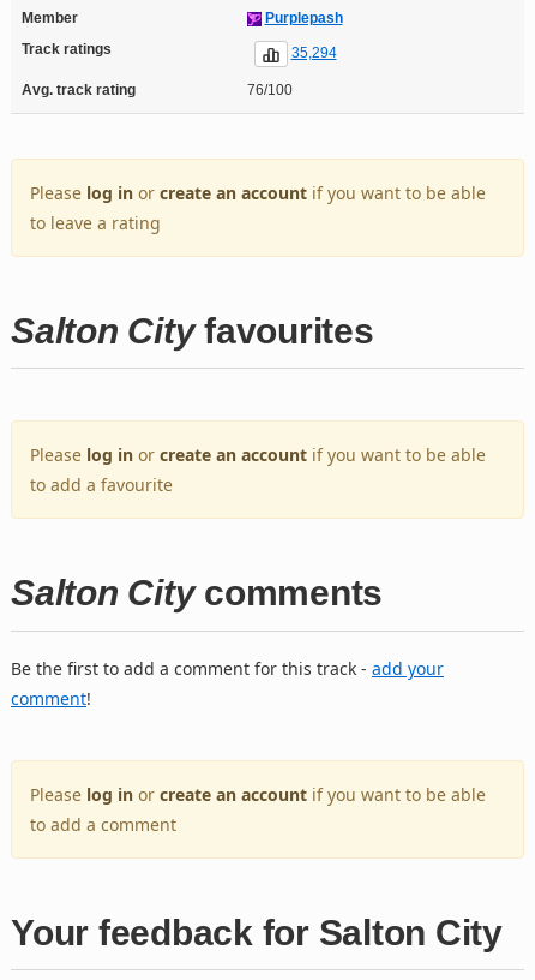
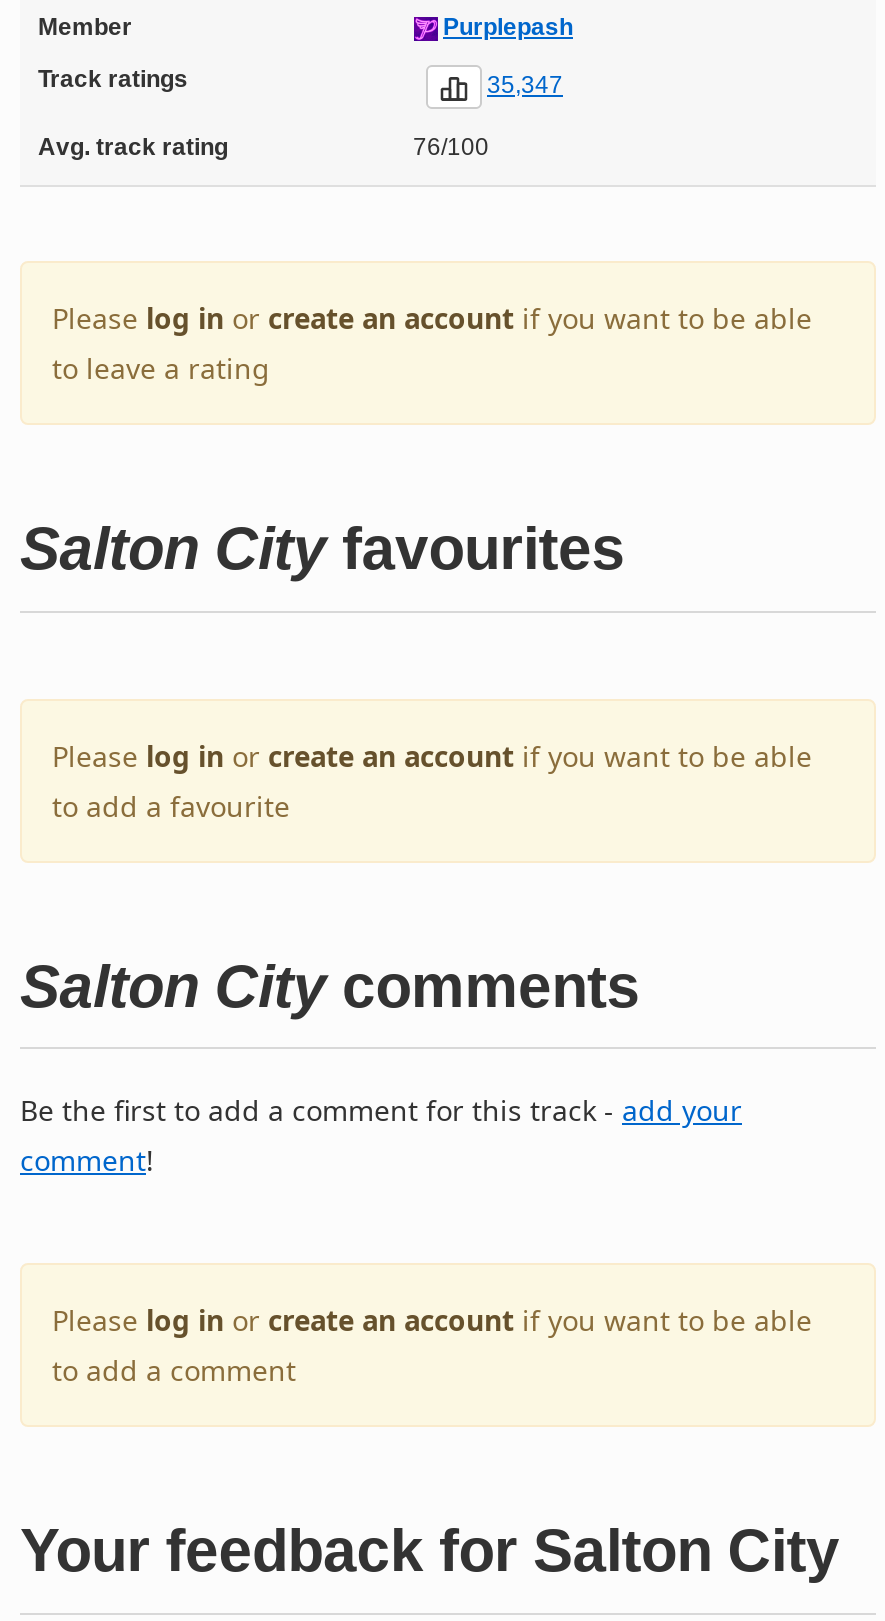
[291,45,336,61] 35,294 -> [487,71,563,99] 35,347

